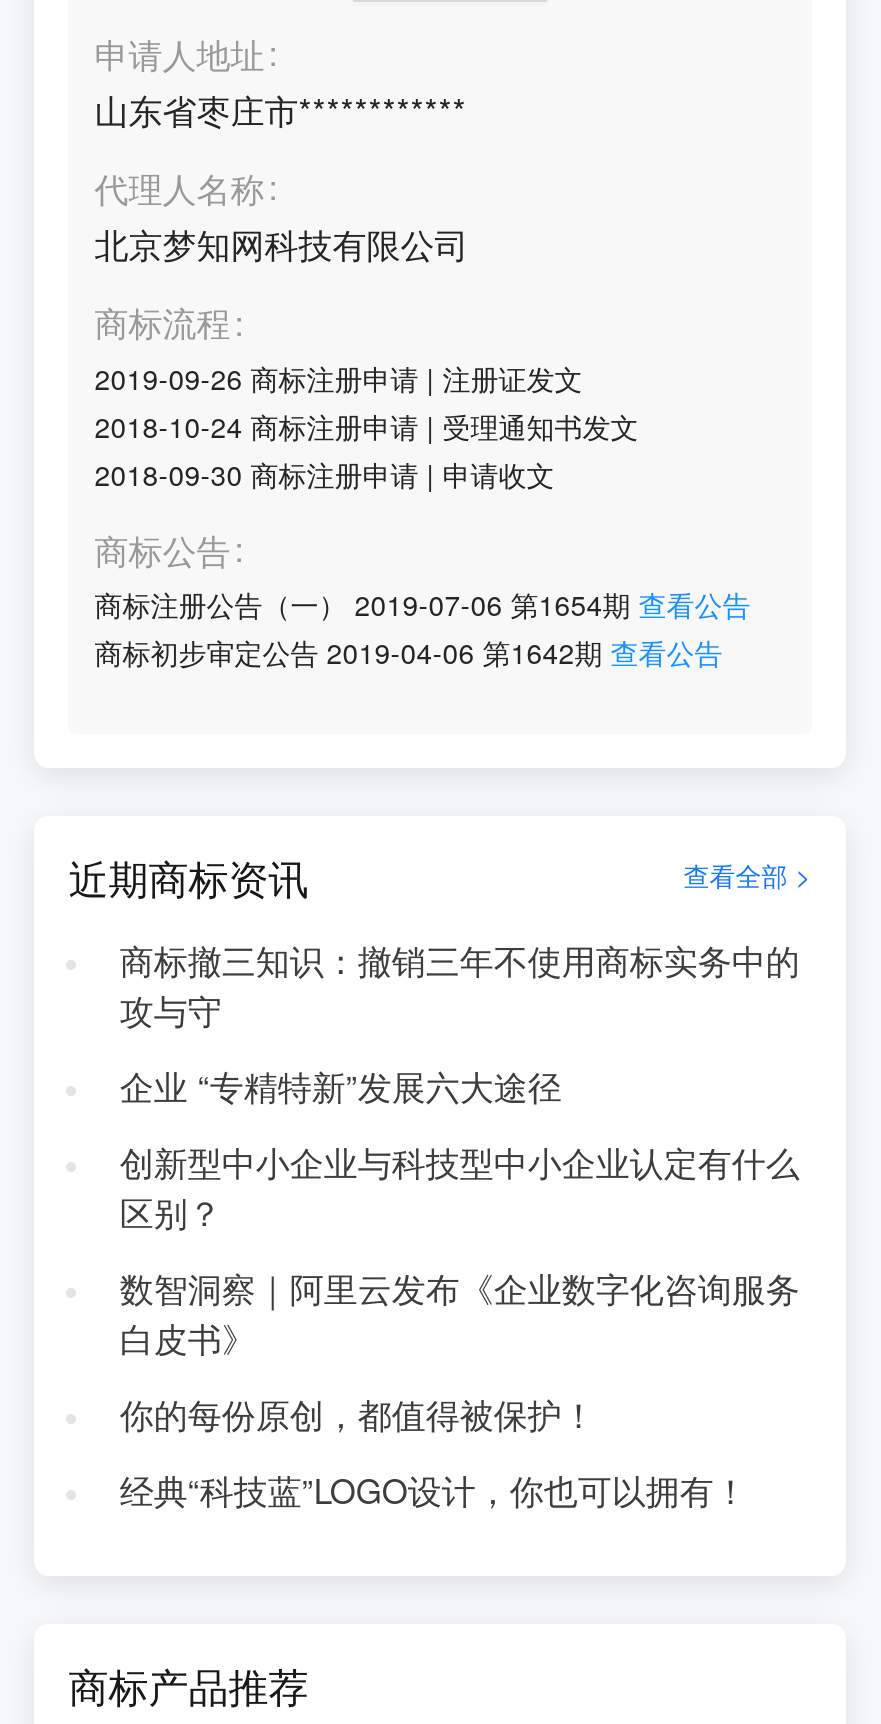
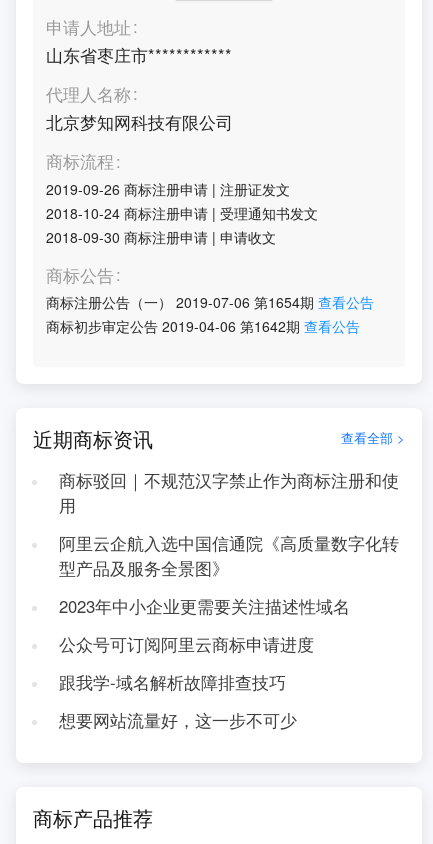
[120,936,800,1034] 商标撤三知识：撤销三年不使用商标实务中的 | 攻与守 -> [59,468,399,517] 商标驳回｜不规范汉字禁止作为商标注册和使 | 用
[120,1062,562,1110] 企业 “专精特新”发展六大途径 -> [59,531,399,580] 阿里云企航入选中国信通院《高质量数字化转 | 型产品及服务全景图》
[120,1138,800,1236] 创新型中小企业与科技型中小企业认定有什么 | 区别？ -> [59,594,350,618] 2023年中小企业更需要关注描述性域名
[120,1264,800,1362] 数智洞察｜阿里云发布《企业数字化咨询服务 | 白皮书》 -> [59,632,314,656] 公众号可订阅阿里云商标申请进度
[120,1390,596,1438] 你的每份原创，都值得被保护！ -> [59,670,286,694] 跟我学-域名解析故障排查技巧
[120,1466,748,1514] 经典“科技蓝”LOGO设计，你也可以拥有！ -> [59,708,297,732] 想要网站流量好，这一步不可少

